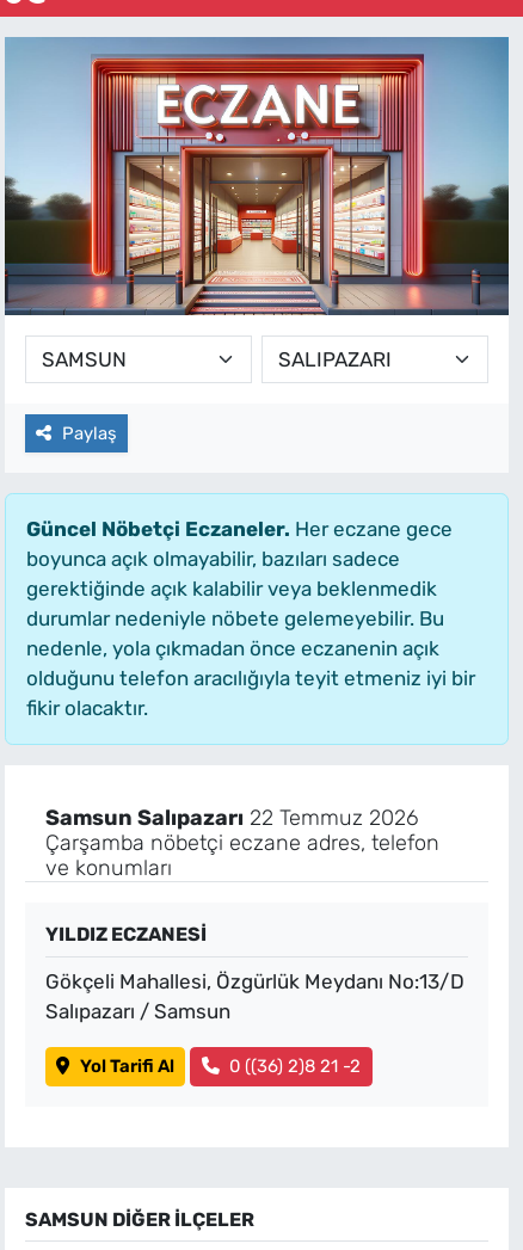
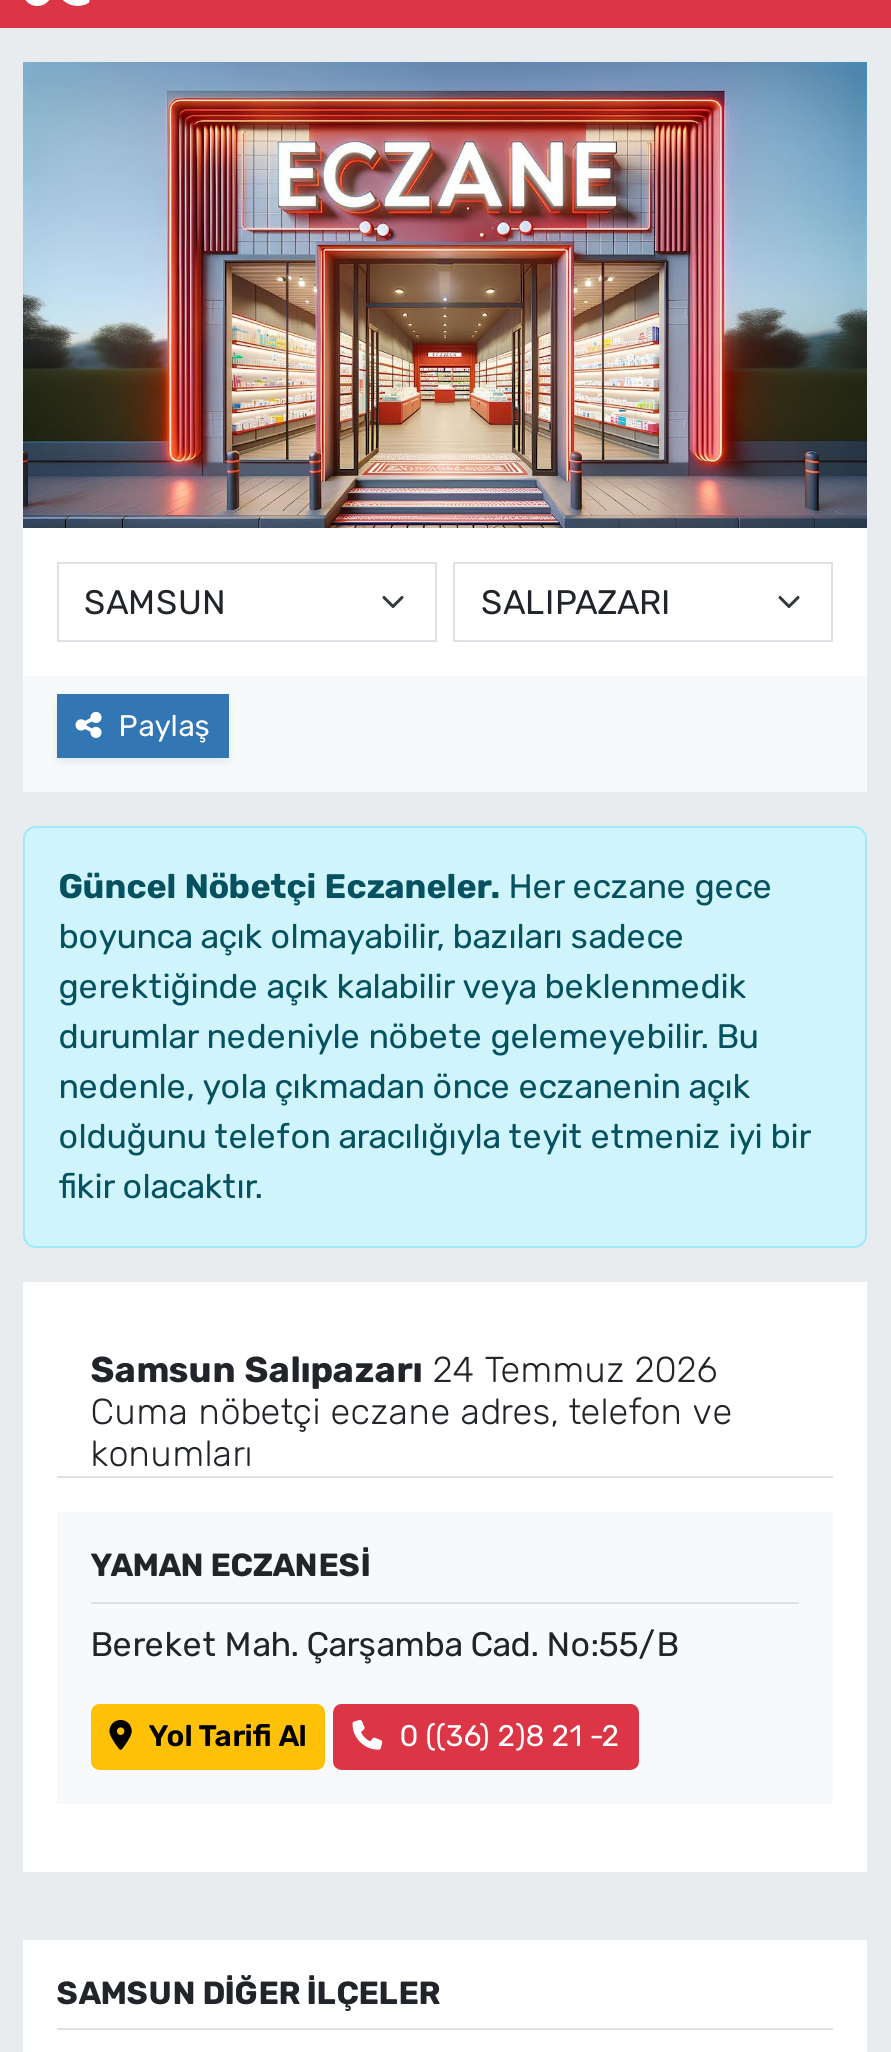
[45,805,439,881] Samsun Salıpazarı 22 Temmuz 2026 | Çarşamba nöbetçi eczane adres, telefon | ve konumları -> [91,1348,733,1476] Samsun Salıpazarı 24 Temmuz 2026 | Cuma nöbetçi eczane adres, telefon ve | konumları
[45,923,206,946] YILDIZ ECZANESİ -> [91,1546,371,1584] YAMAN ECZANESİ
[45,970,464,1023] Gökçeli Mahallesi, Özgürlük Meydanı No:13/D | Salıpazarı / Samsun -> [91,1624,679,1664] Bereket Mah. Çarşamba Cad. No:55/B

